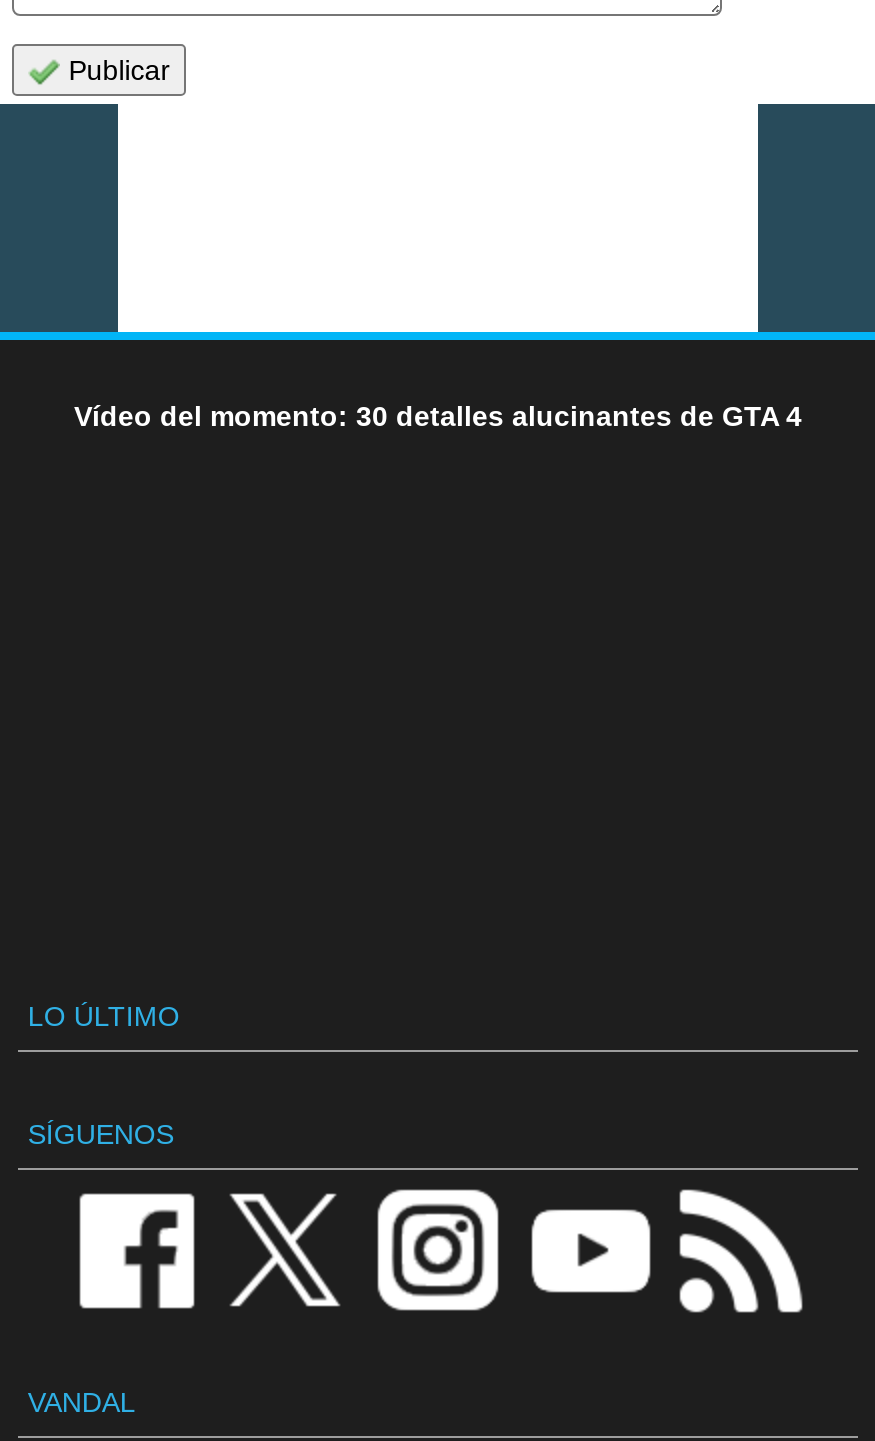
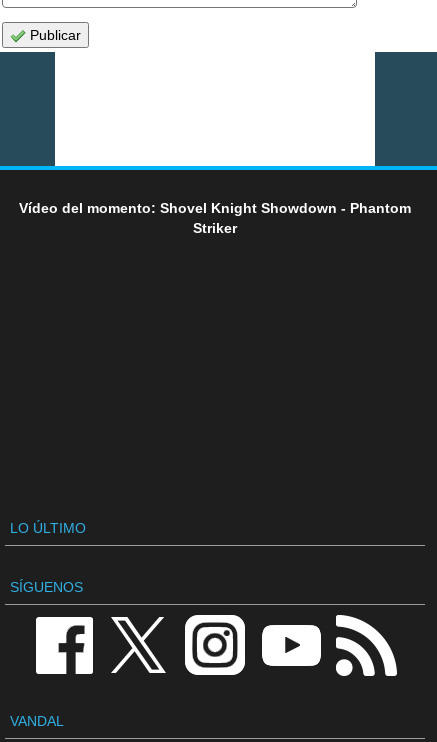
[74,399,802,431] Vídeo del momento: 30 detalles alucinantes de GTA 4 -> [19,200,411,236] Vídeo del momento: Shovel Knight Showdown - Phantom | Striker

